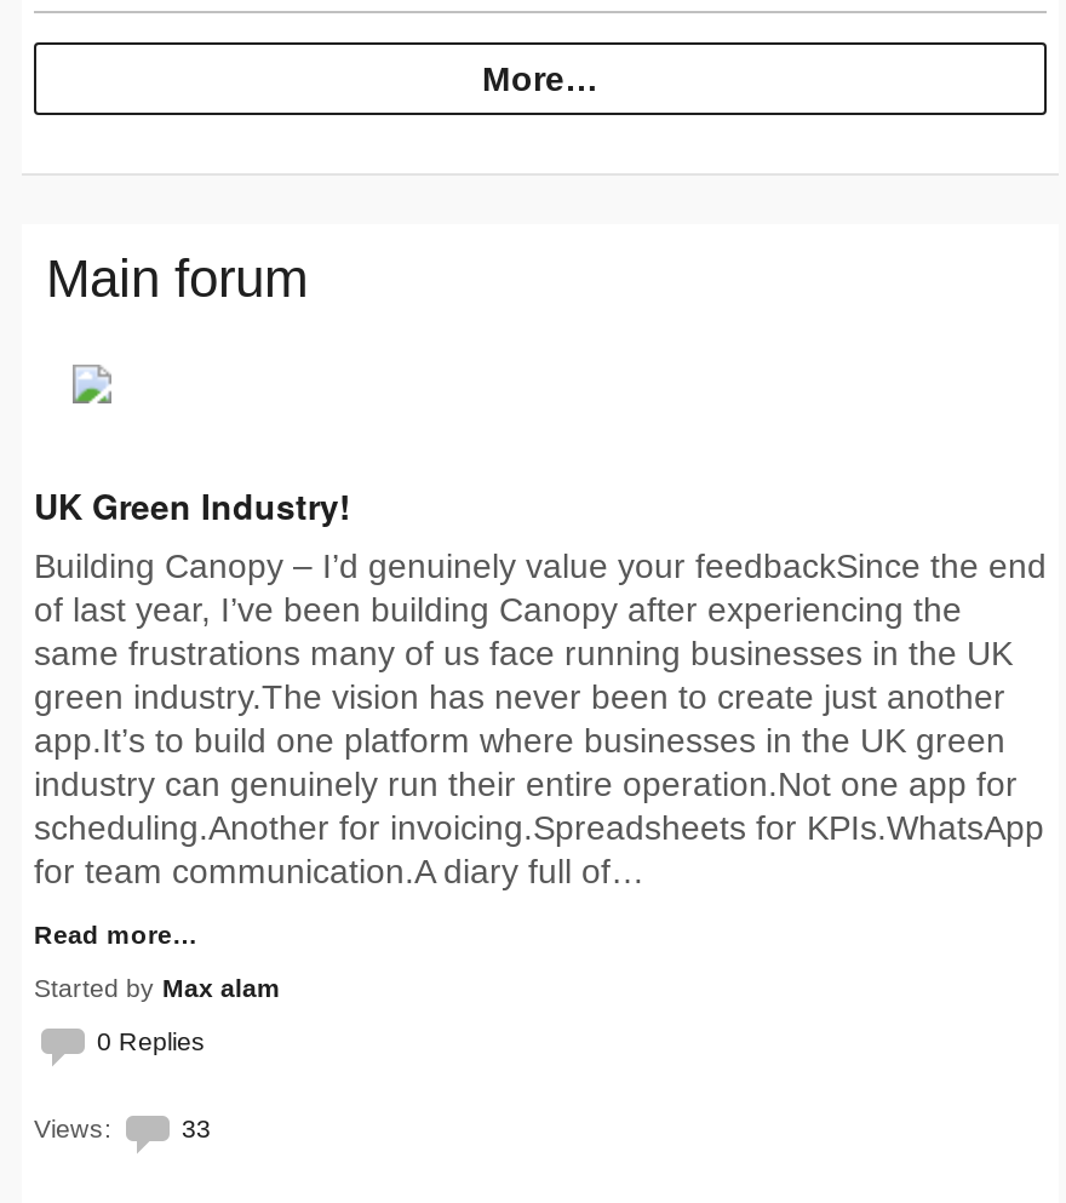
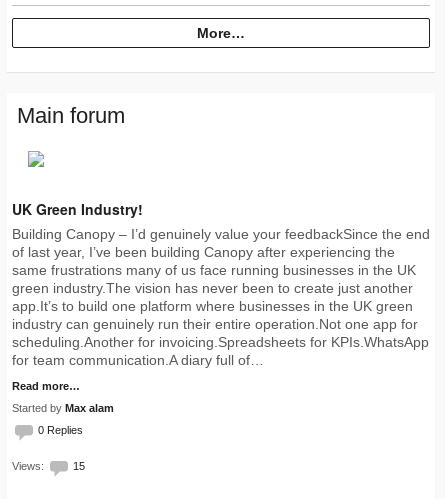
[182,1113,211,1142] 33 -> [73,460,85,472] 15

